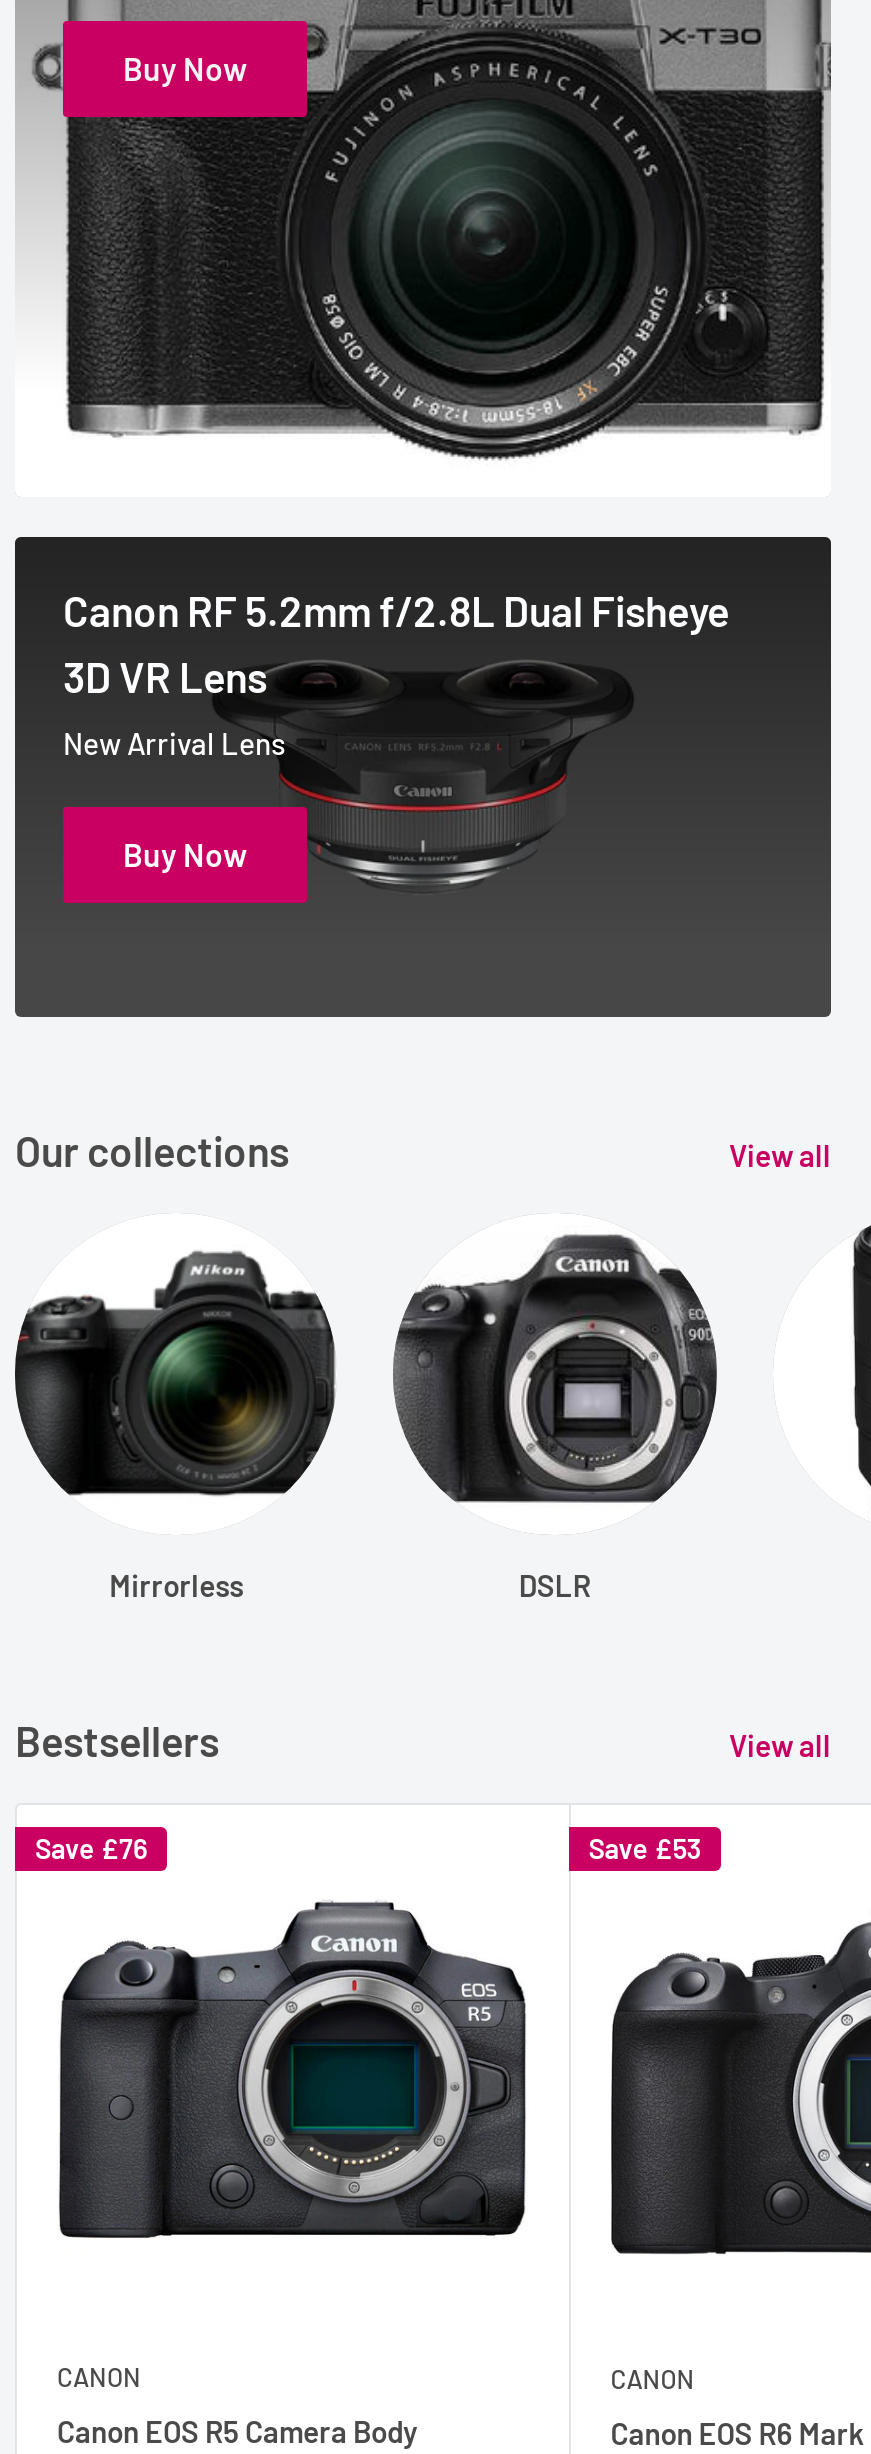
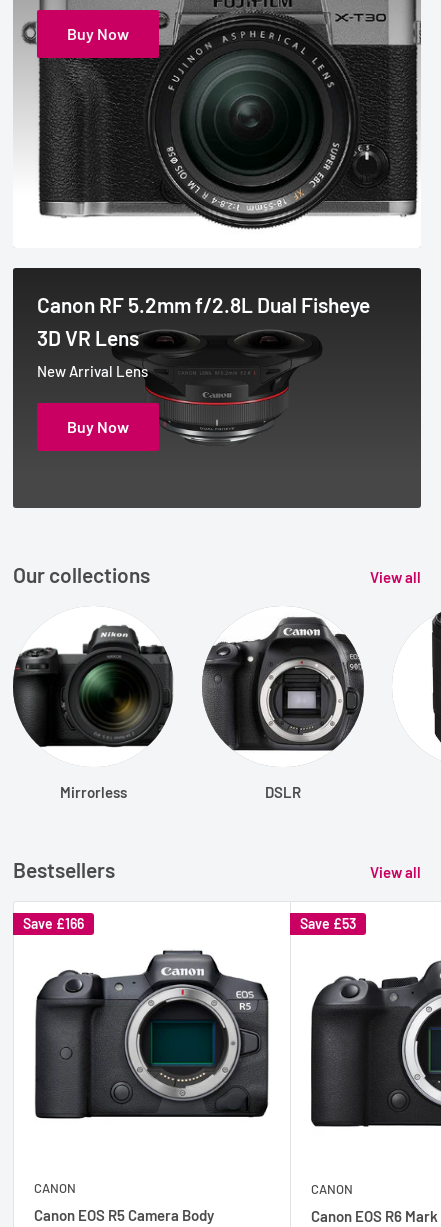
[35,1830,147,1864] Save £76 -> [23,915,84,932] Save £166

